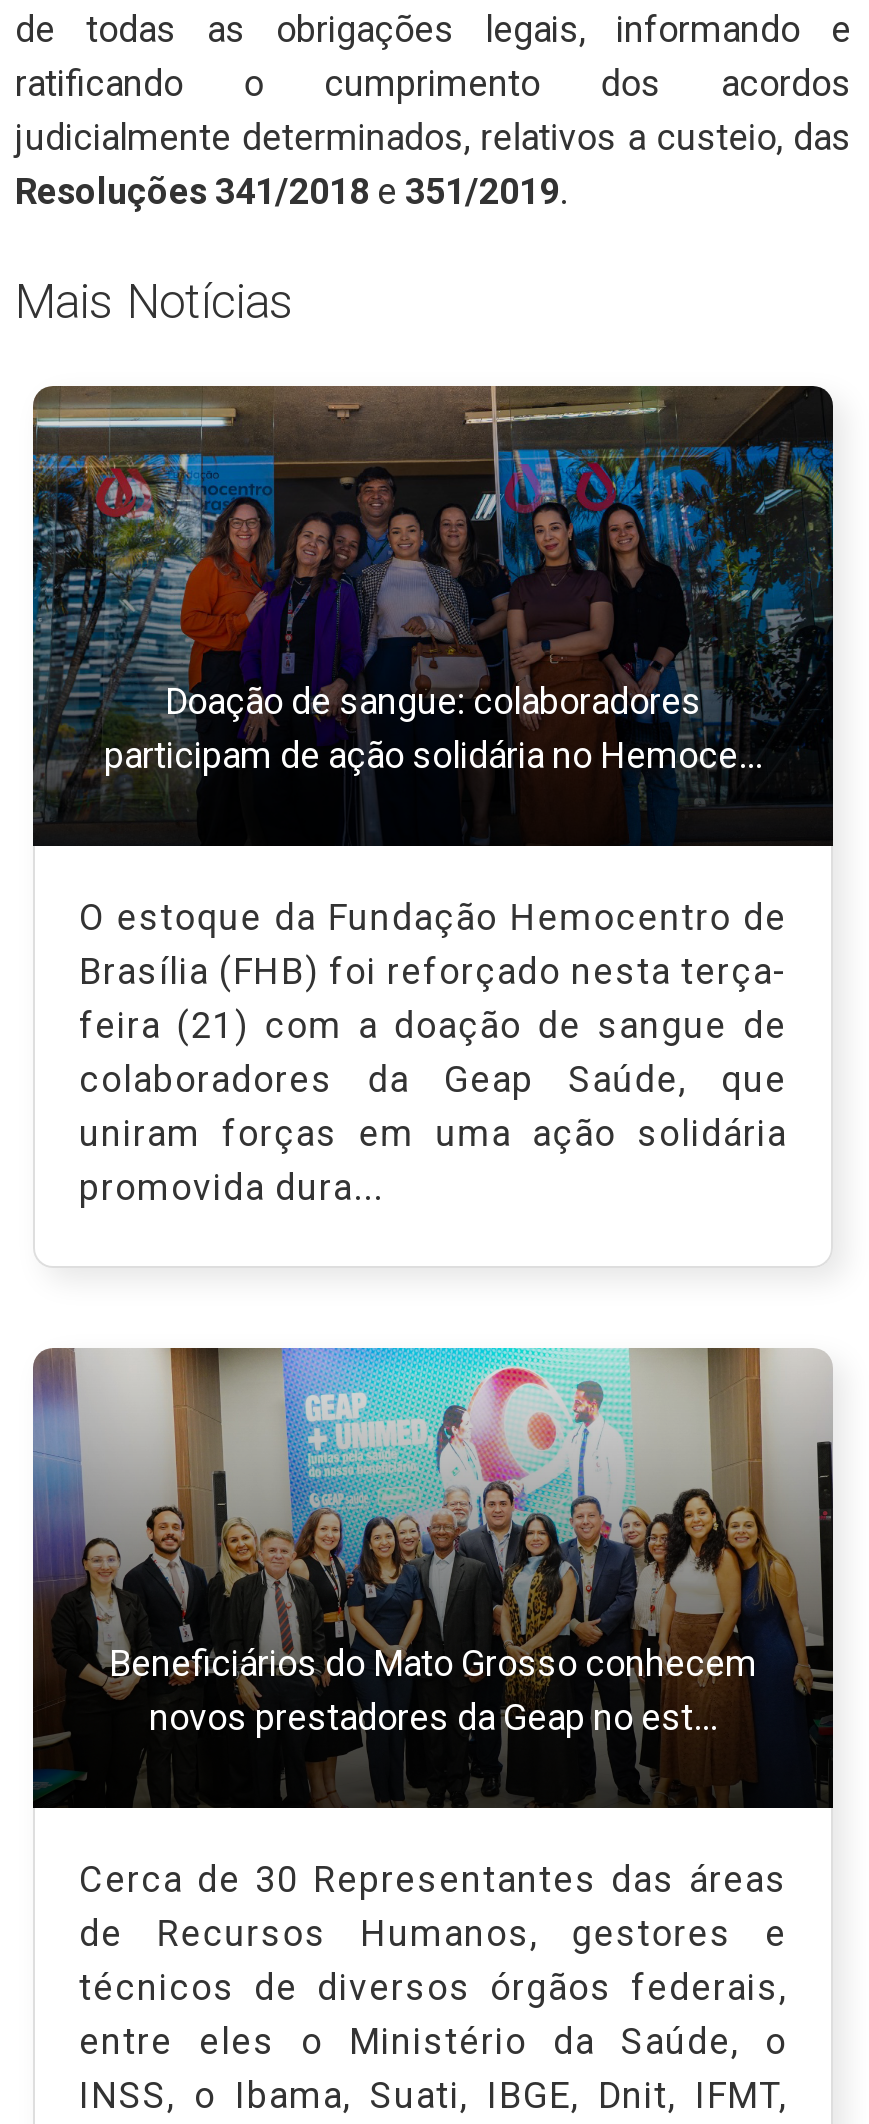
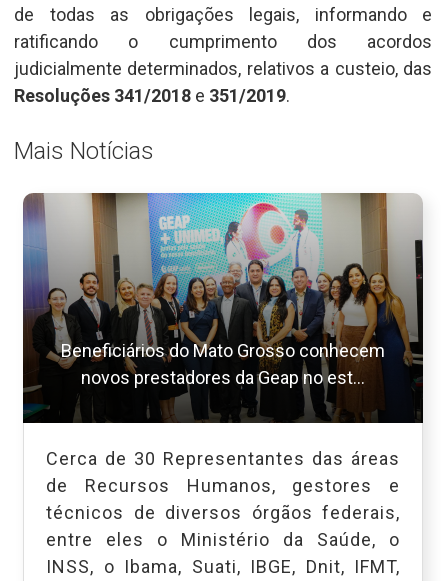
[31,384,835,846] [image] | Doação de sangue: colaboradores | participam de ação solidária no Hemoce... -> none
[79,896,787,1208] O estoque da Fundação Hemocentro de | Brasília (FHB) foi reforçado nesta terça- | feira (21) com a doação de sangue de | colaboradores da Geap Saúde, que | uniram forças em uma ação solidária | promovida dura... -> none

